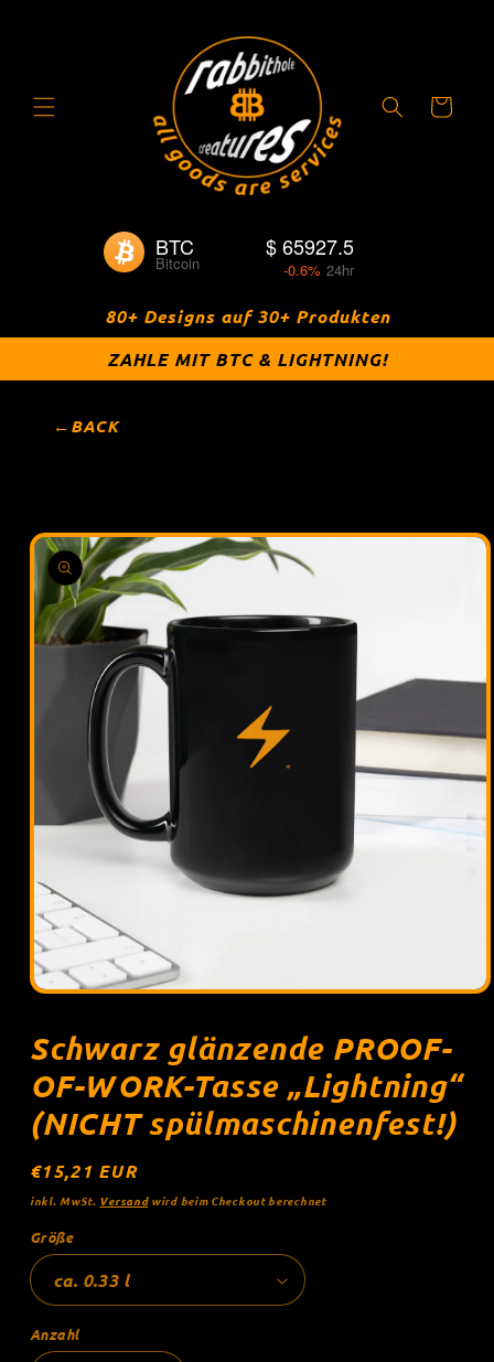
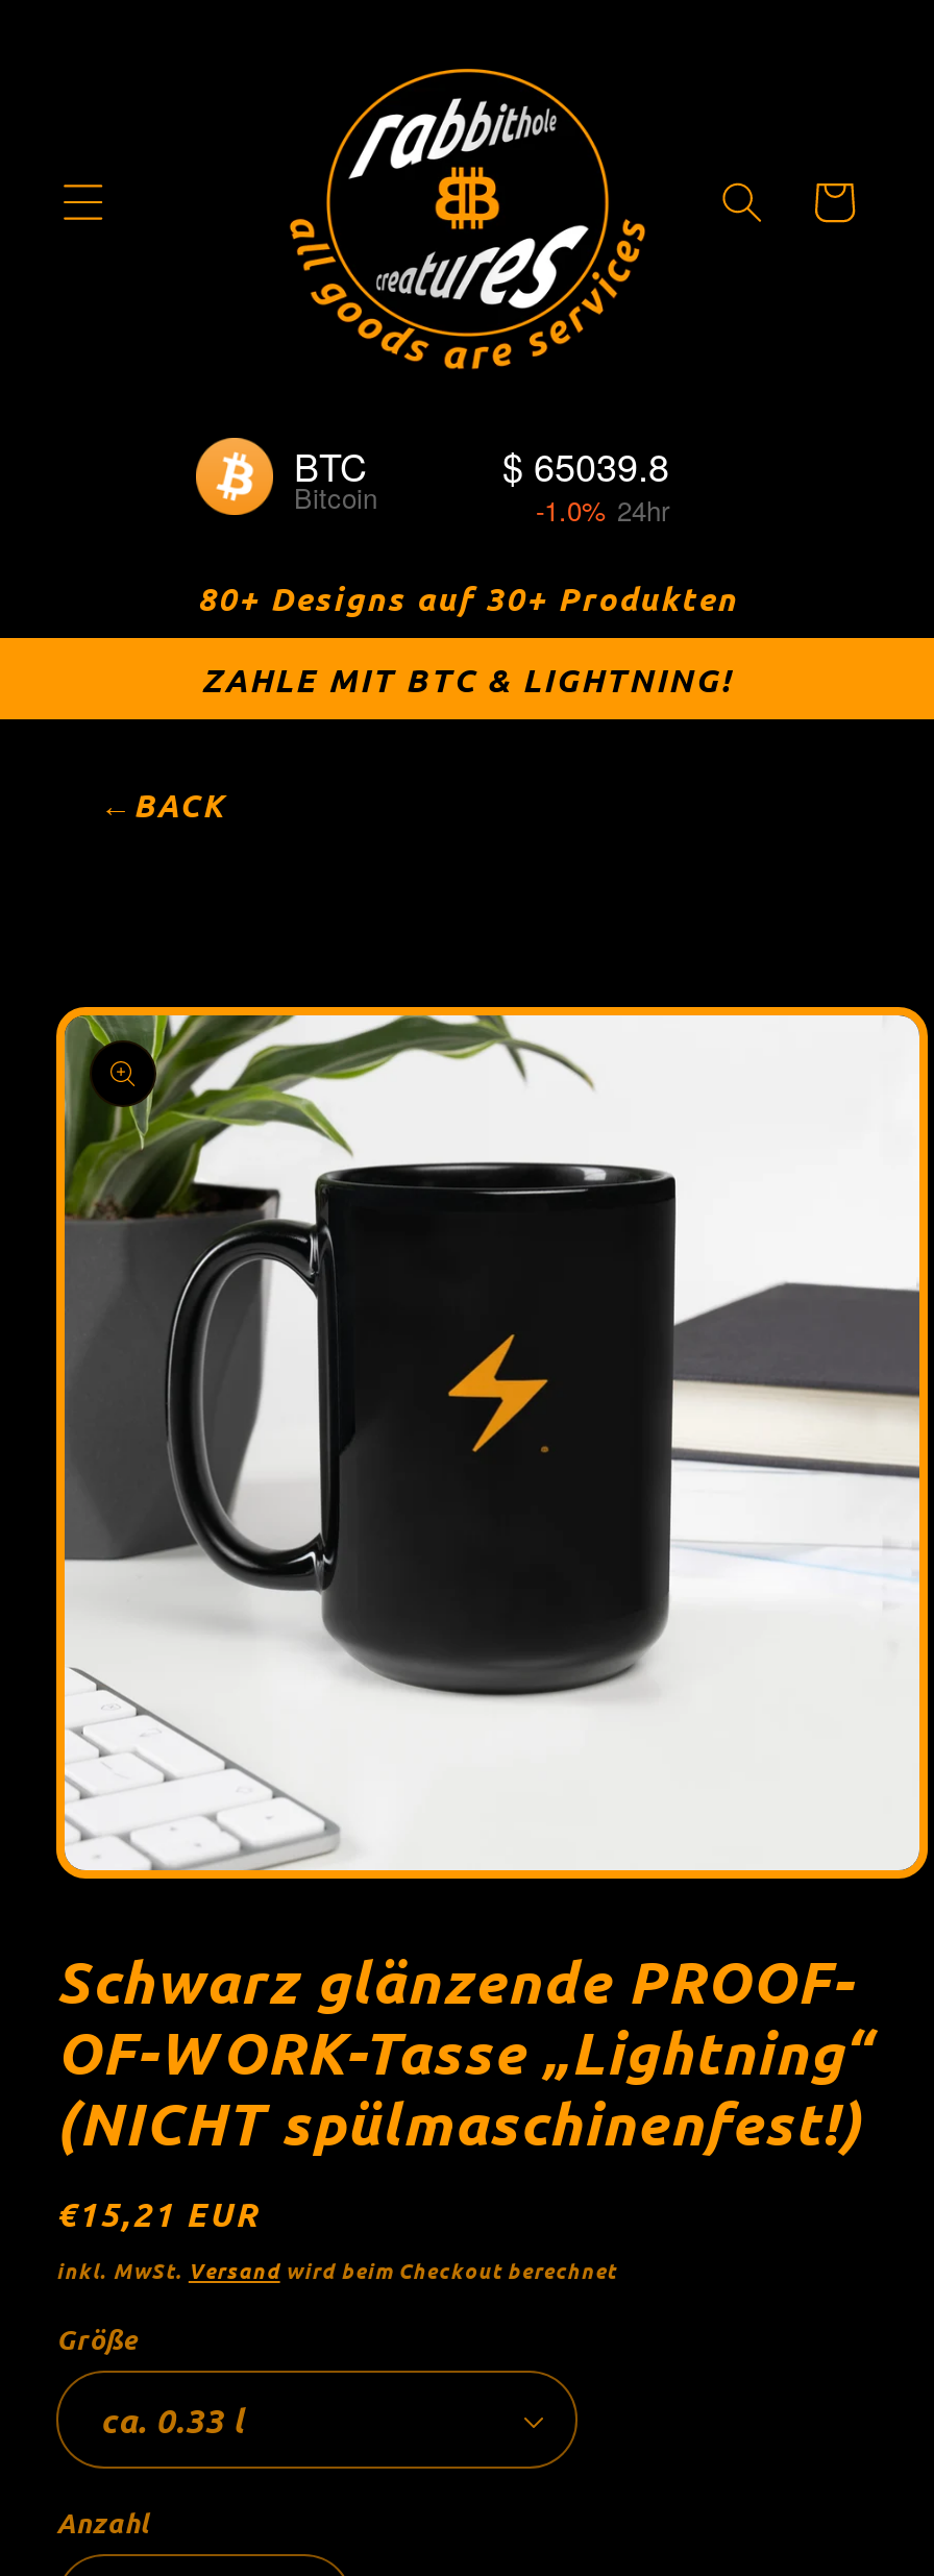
[266,232,354,260] $ 65927.5 -> [502,438,669,492] $ 65039.8
[283,259,354,280] -0.6% 24hr -> [536,490,669,530] -1.0% 24hr

